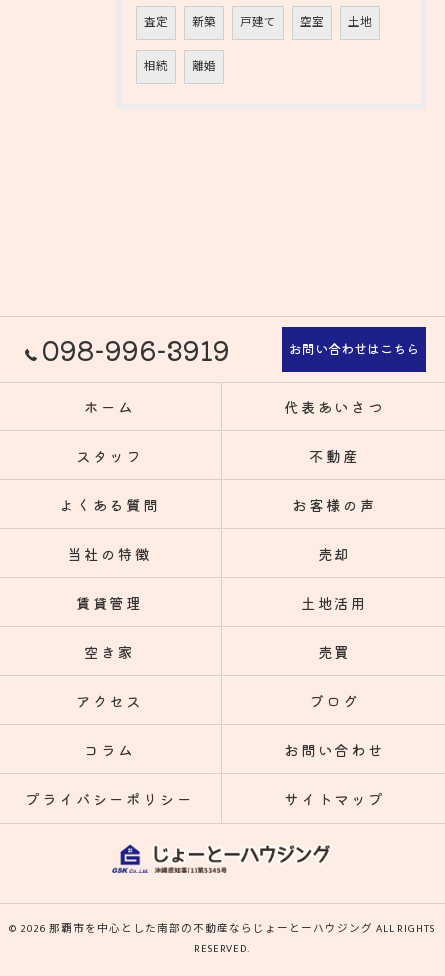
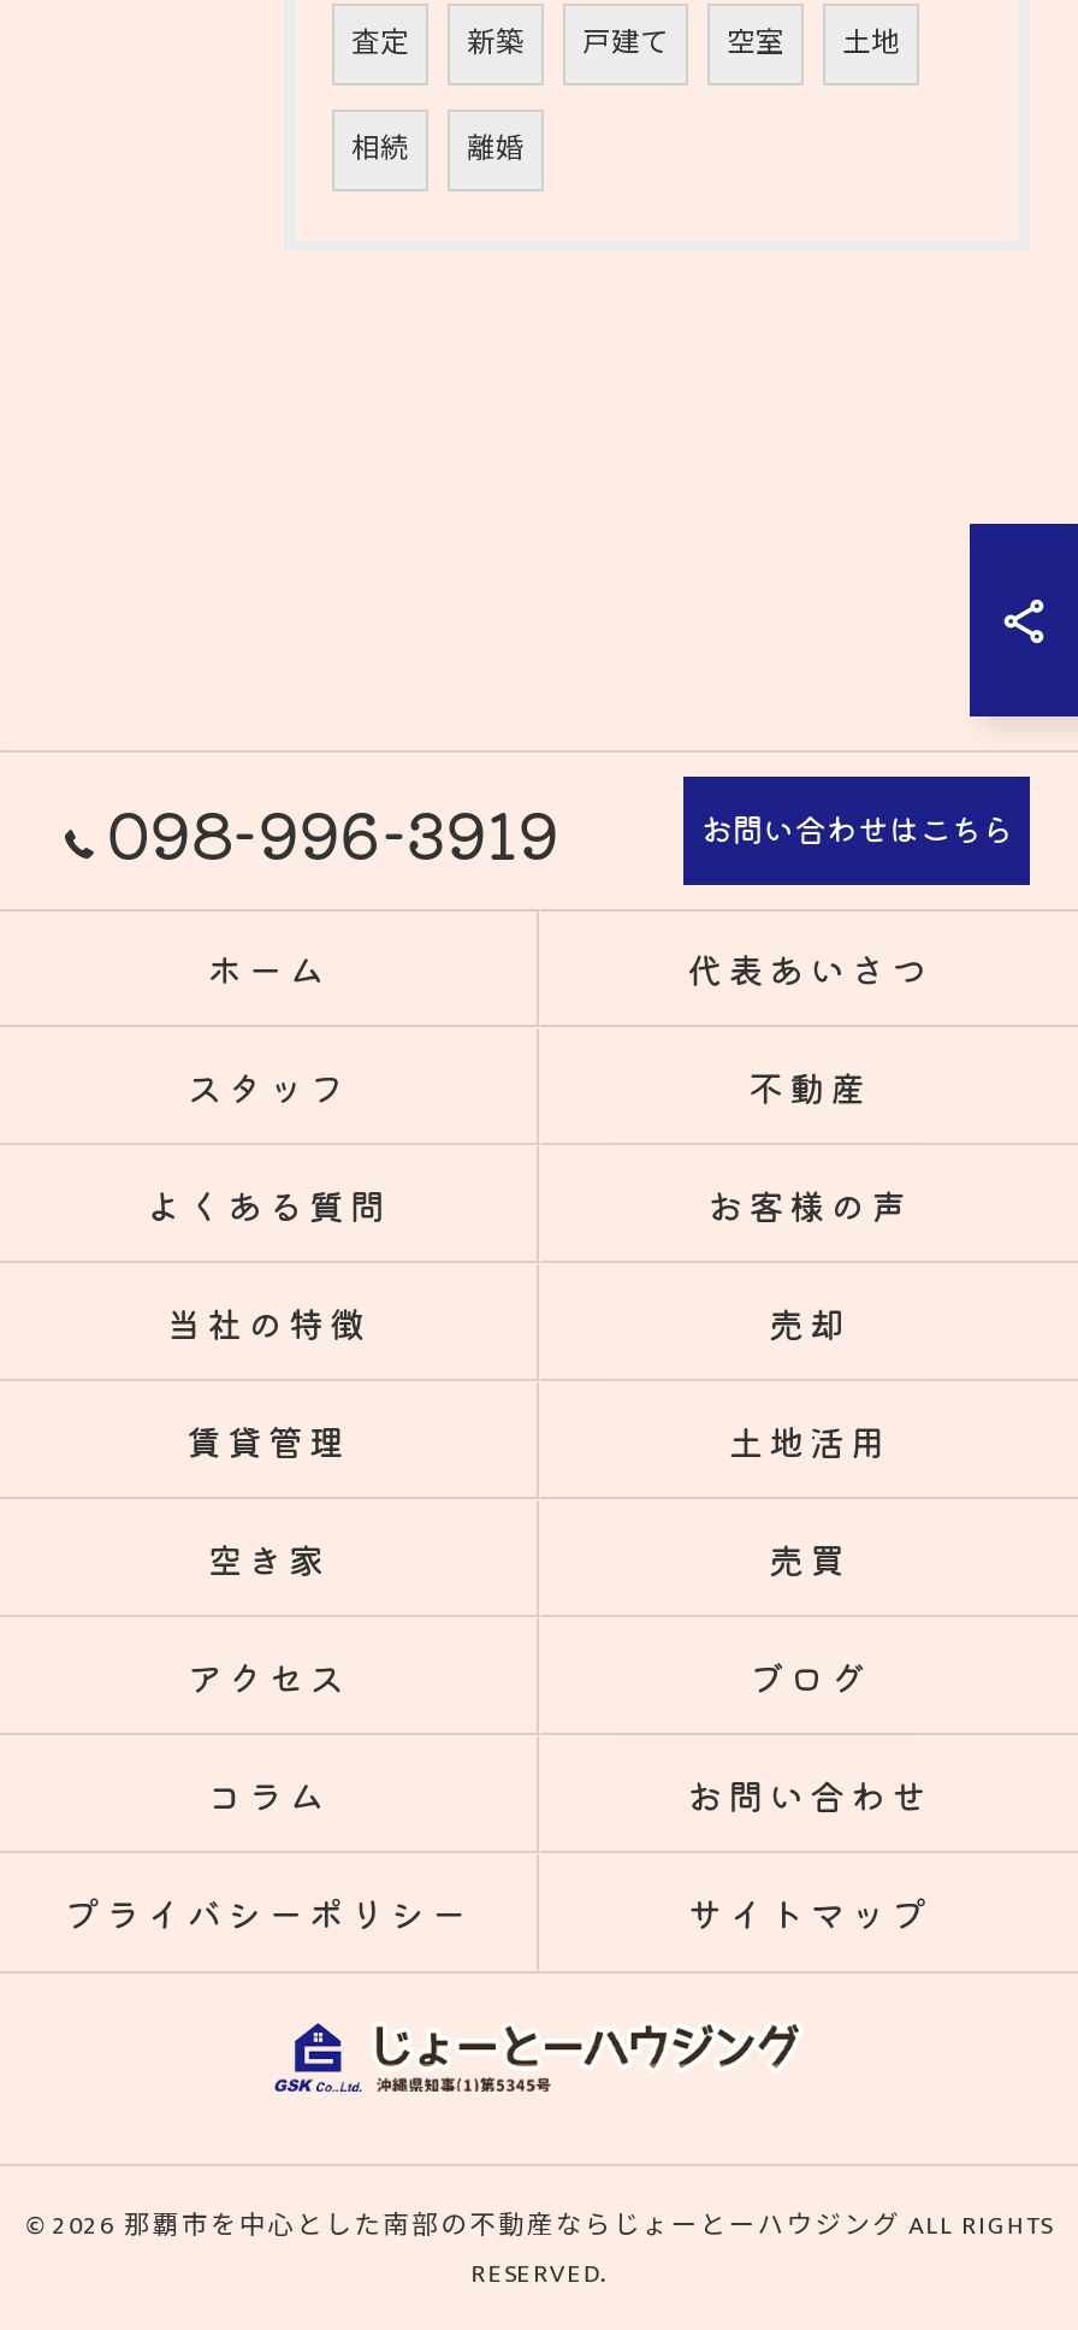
none -> [967,521,1071,721] [image]

